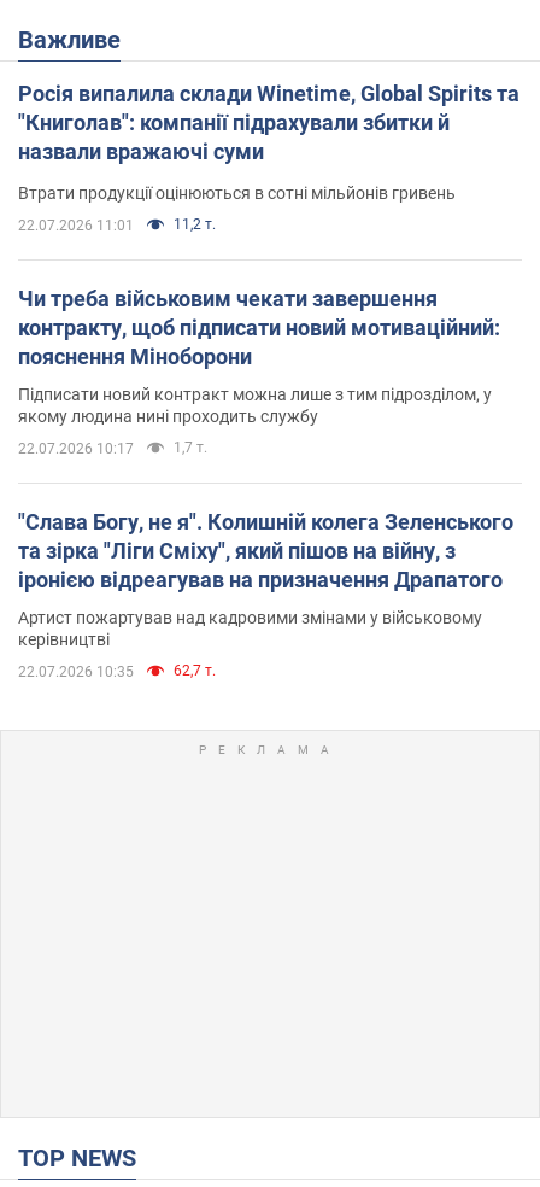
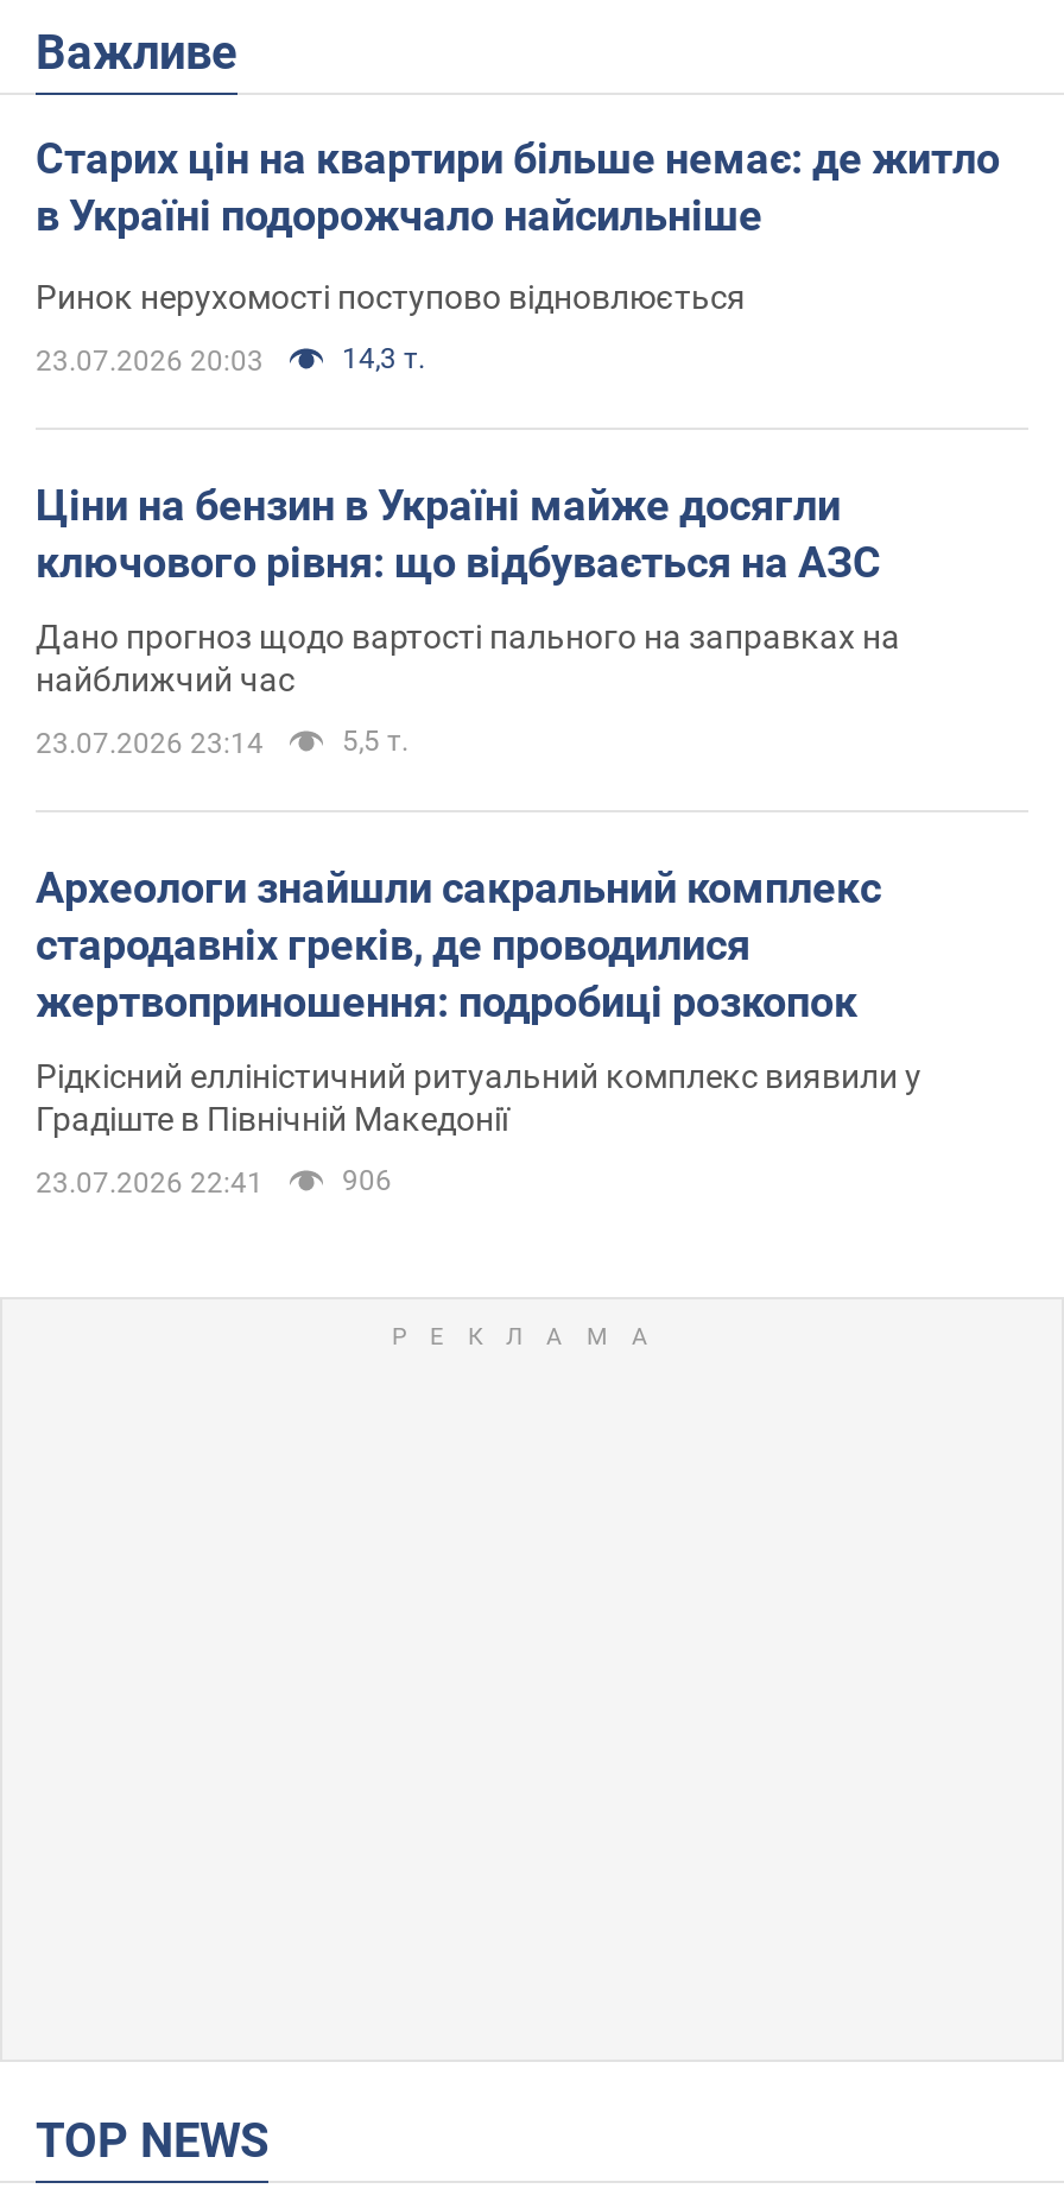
[18,80,520,164] Росія випалила склади Winetime, Global Spirits та | "Книголав": компанії підрахували збитки й | назвали вражаючі суми -> [36,132,1000,239] Старих цін на квартири більше немає: де житло | в Україні подорожчало найсильніше
[18,183,456,202] Втрати продукції оцінюються в сотні мільйонів гривень -> [36,277,746,315] Ринок нерухомості поступово відновлюється
[18,215,216,234] 22.07.2026 11:01 | 11,2 т. -> [36,341,425,377] 23.07.2026 20:03 | 14,3 т.
[18,285,500,369] Чи треба військовим чекати завершення | контракту, щоб підписати новий мотиваційний: | пояснення Міноборони -> [36,479,881,586] Ціни на бензин в Україні майже досягли | ключового рівня: що відбувається на АЗС
[18,384,492,425] Підписати новий контракт можна лише з тим підрозділом, у | якому людина нині проходить службу -> [36,617,900,697] Дано прогноз щодо вартості пального на заправках на | найближчий час
[18,439,207,457] 22.07.2026 10:17 | 1,7 т. -> [36,724,408,759] 23.07.2026 23:14 | 5,5 т.
[18,509,513,592] "Слава Богу, не я". Колишній колега Зеленського | та зірка "Ліги Сміху", який пішов на війну, з | іронією відреагував на призначення Драпатого -> [36,861,881,1025] Археологи знайшли сакральний комплекс | стародавніх греків, де проводилися | жертвоприношення: подробиці розкопок
[18,607,482,649] Артист пожартував над кадровими змінами у військовому | керівництві -> [36,1056,921,1137] Рідкісний елліністичний ритуальний комплекс виявили у | Градіште в Північній Македонії
[18,662,216,680] 22.07.2026 10:35 | 62,7 т. -> [36,1163,392,1199] 23.07.2026 22:41 | 906

